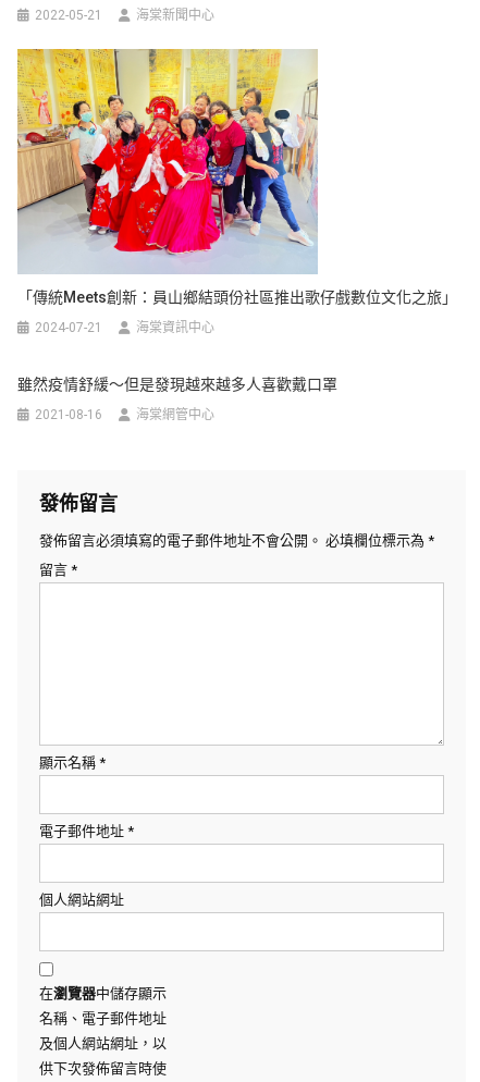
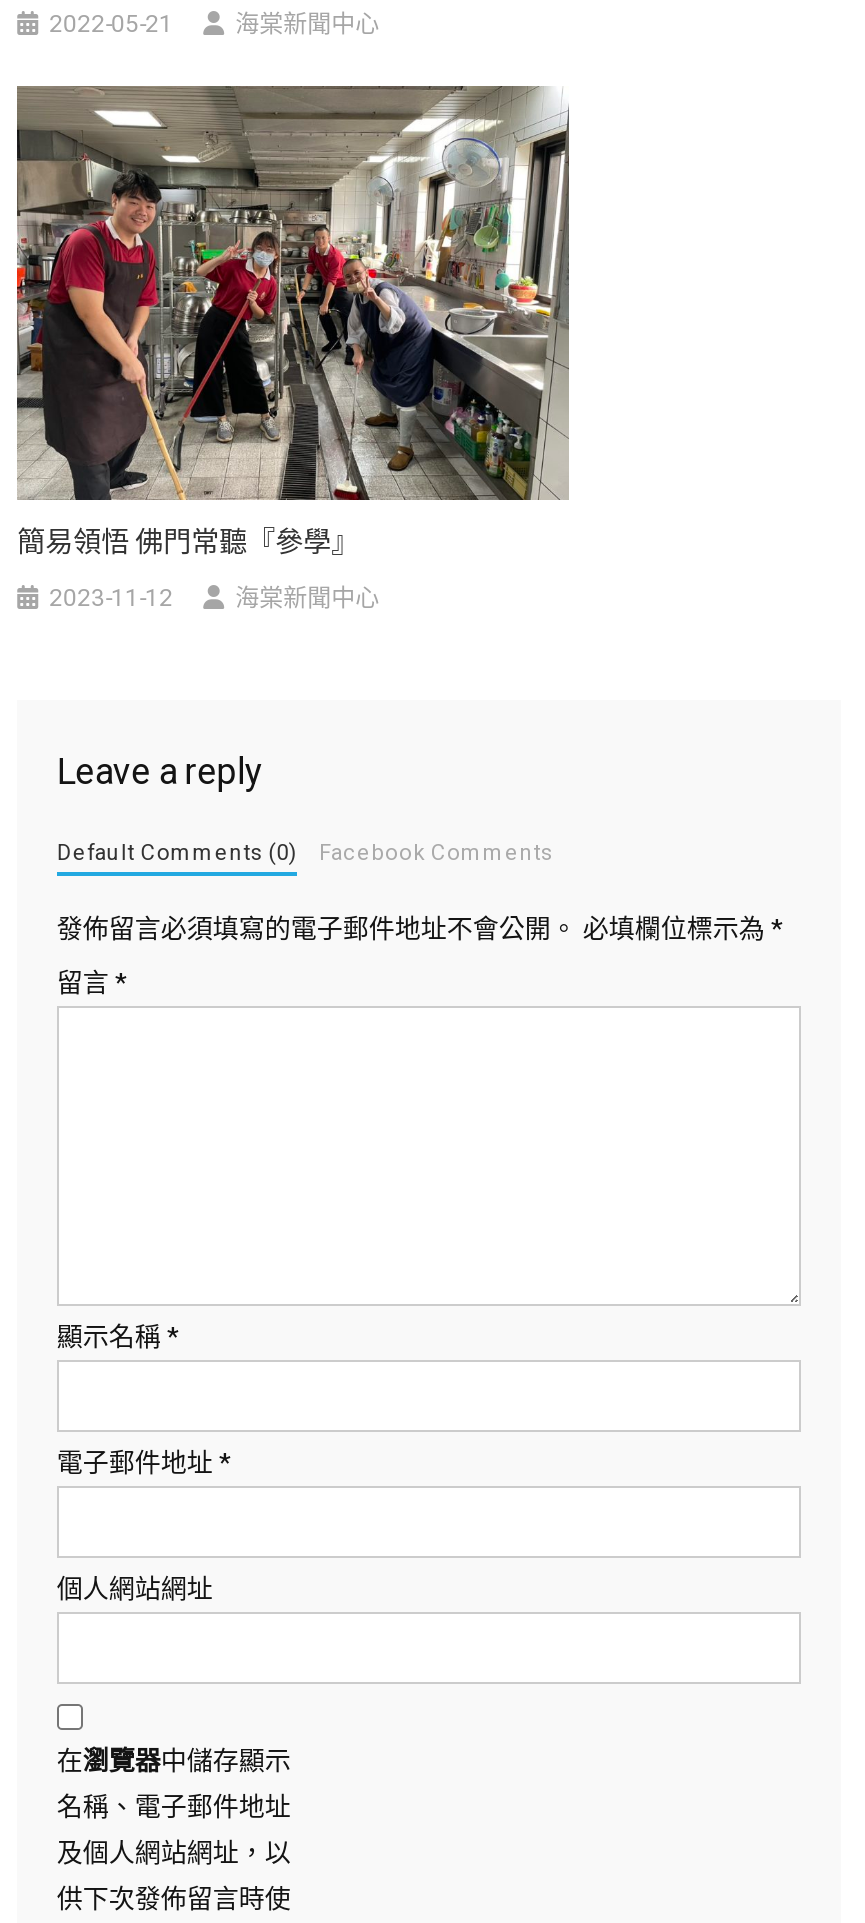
[16,48,457,423] [image] | 「傳統meets創新：員山鄉結頭份社區推出歌仔戲數位文化之旅」 | 2024-07-21 | 海棠資訊中心 | 雖然疫情舒緩～但是發現越來越多人喜歡戴口罩 | 2021-08-16 | 海棠網管中心 -> [15,84,569,612] [image] | 簡易領悟 佛門常聽『參學』 | 2023-11-12 | 海棠新聞中心
[39,492,117,515] 發佈留言 -> [57,750,553,866] Leave a reply | Default Comments (0) | Facebook Comments

